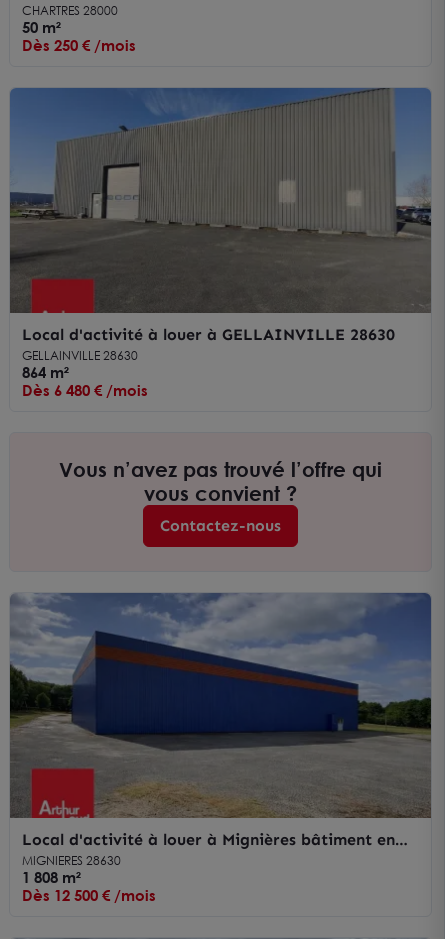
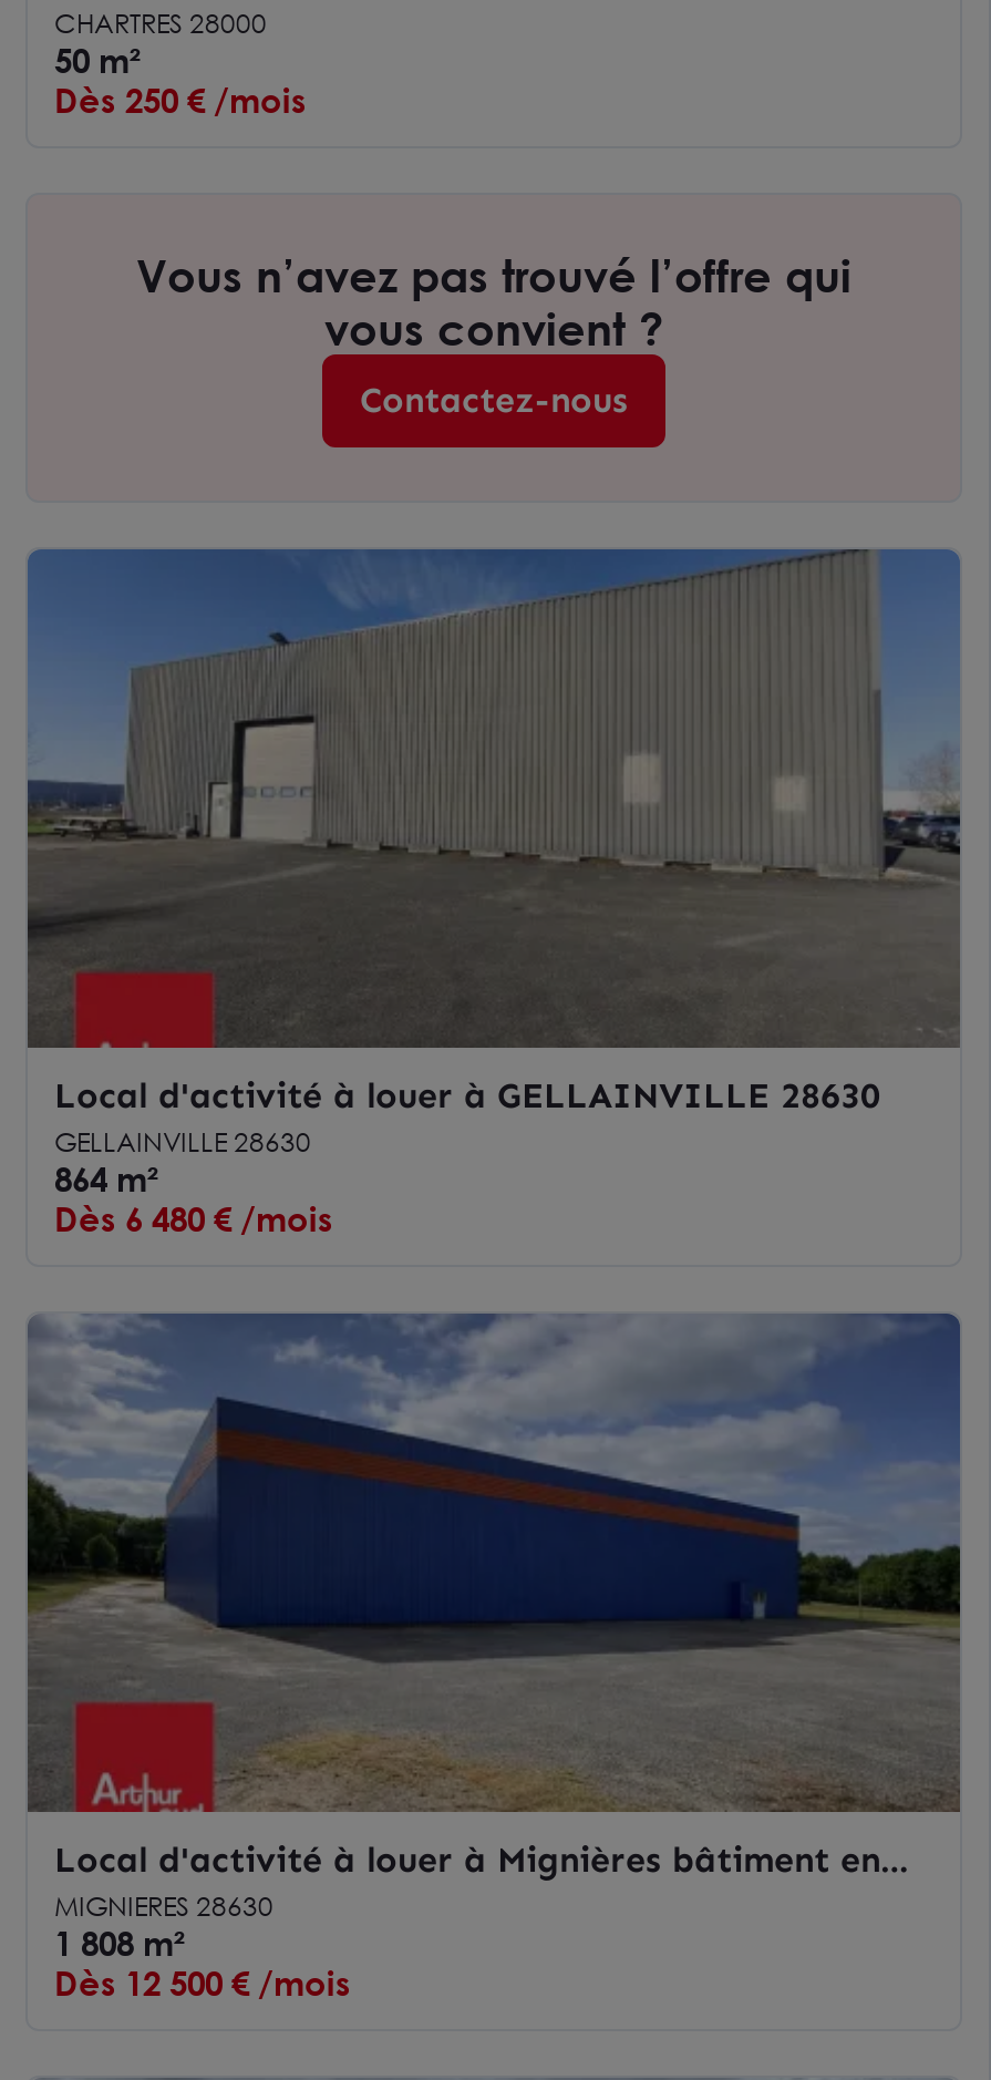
moved [9,87,433,399] -> [25,547,964,1238]: [image] | Local d'activité à louer à GELLAINVILLE 28630 | GELLAINVILLE 28630 | Dès 6 480 € /mois
moved [59,457,382,535] -> [136,248,851,421]: Vous n’avez pas trouvé l’offre qui | vous convient ? | Contactez-nous

